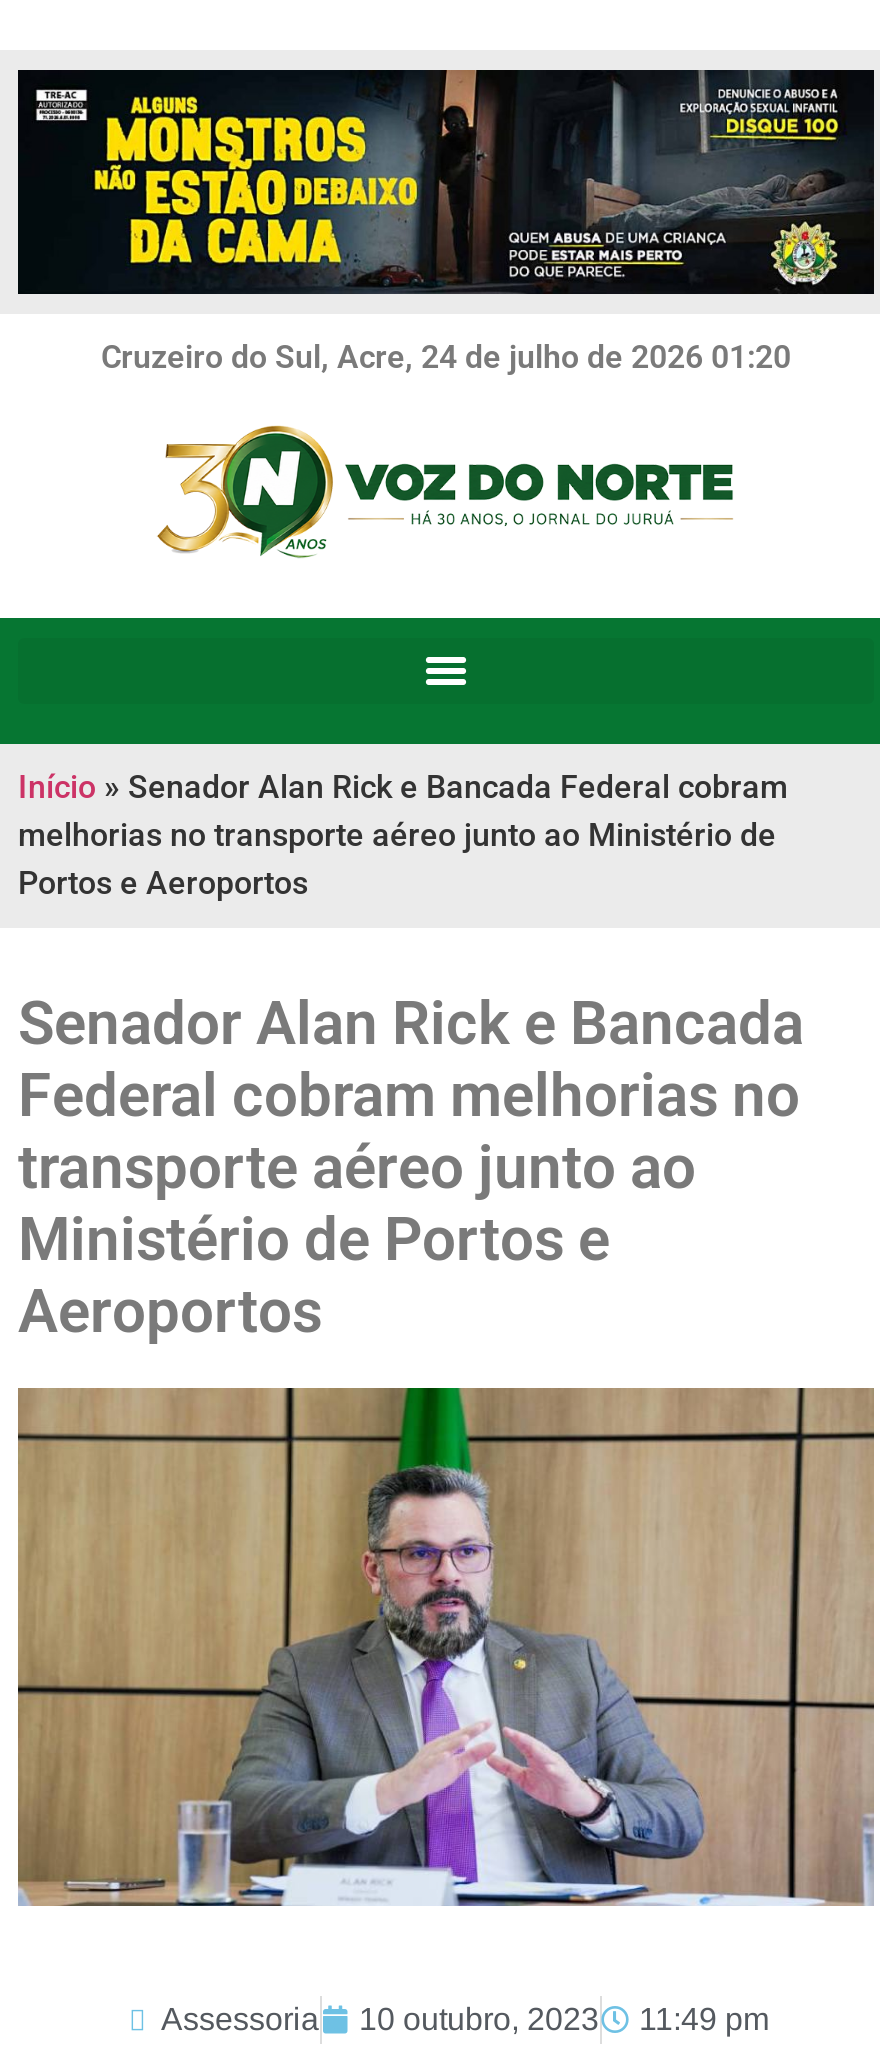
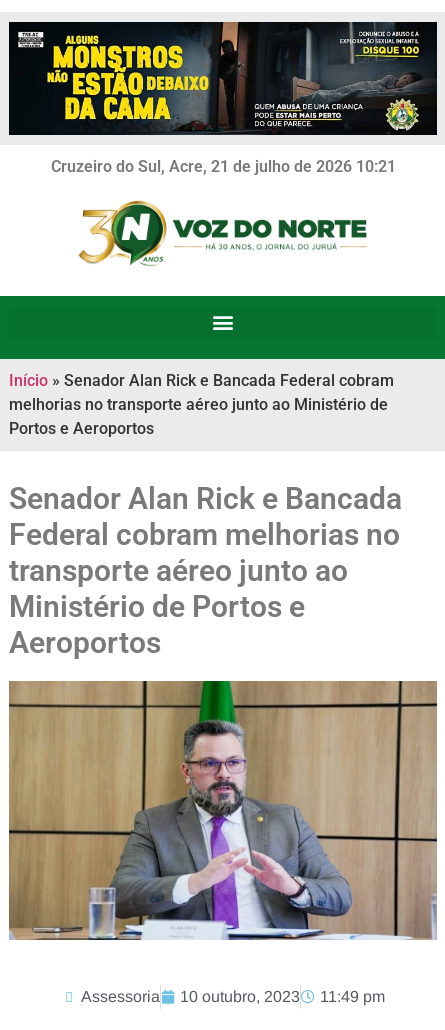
[101,339,791,377] Cruzeiro do Sul, Acre, 24 de julho de 2026 01:20 -> [50,157,395,176] Cruzeiro do Sul, Acre, 21 de julho de 2026 10:21

